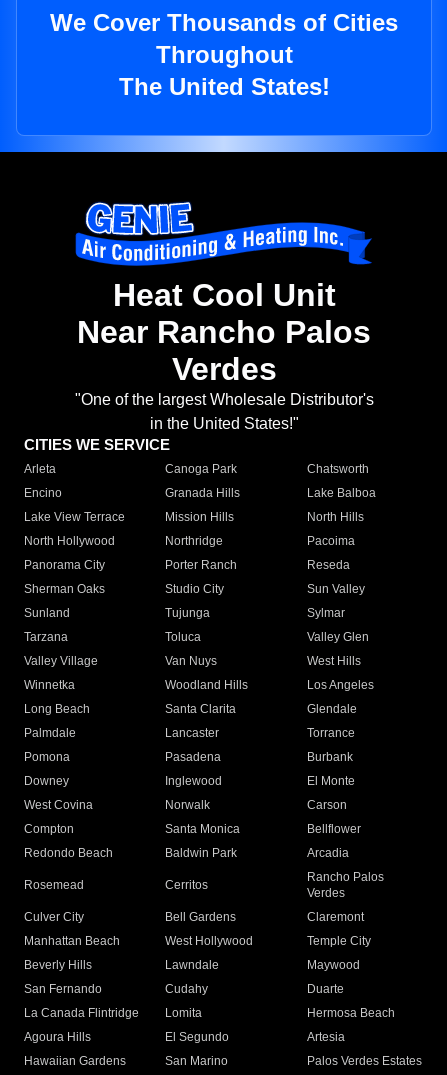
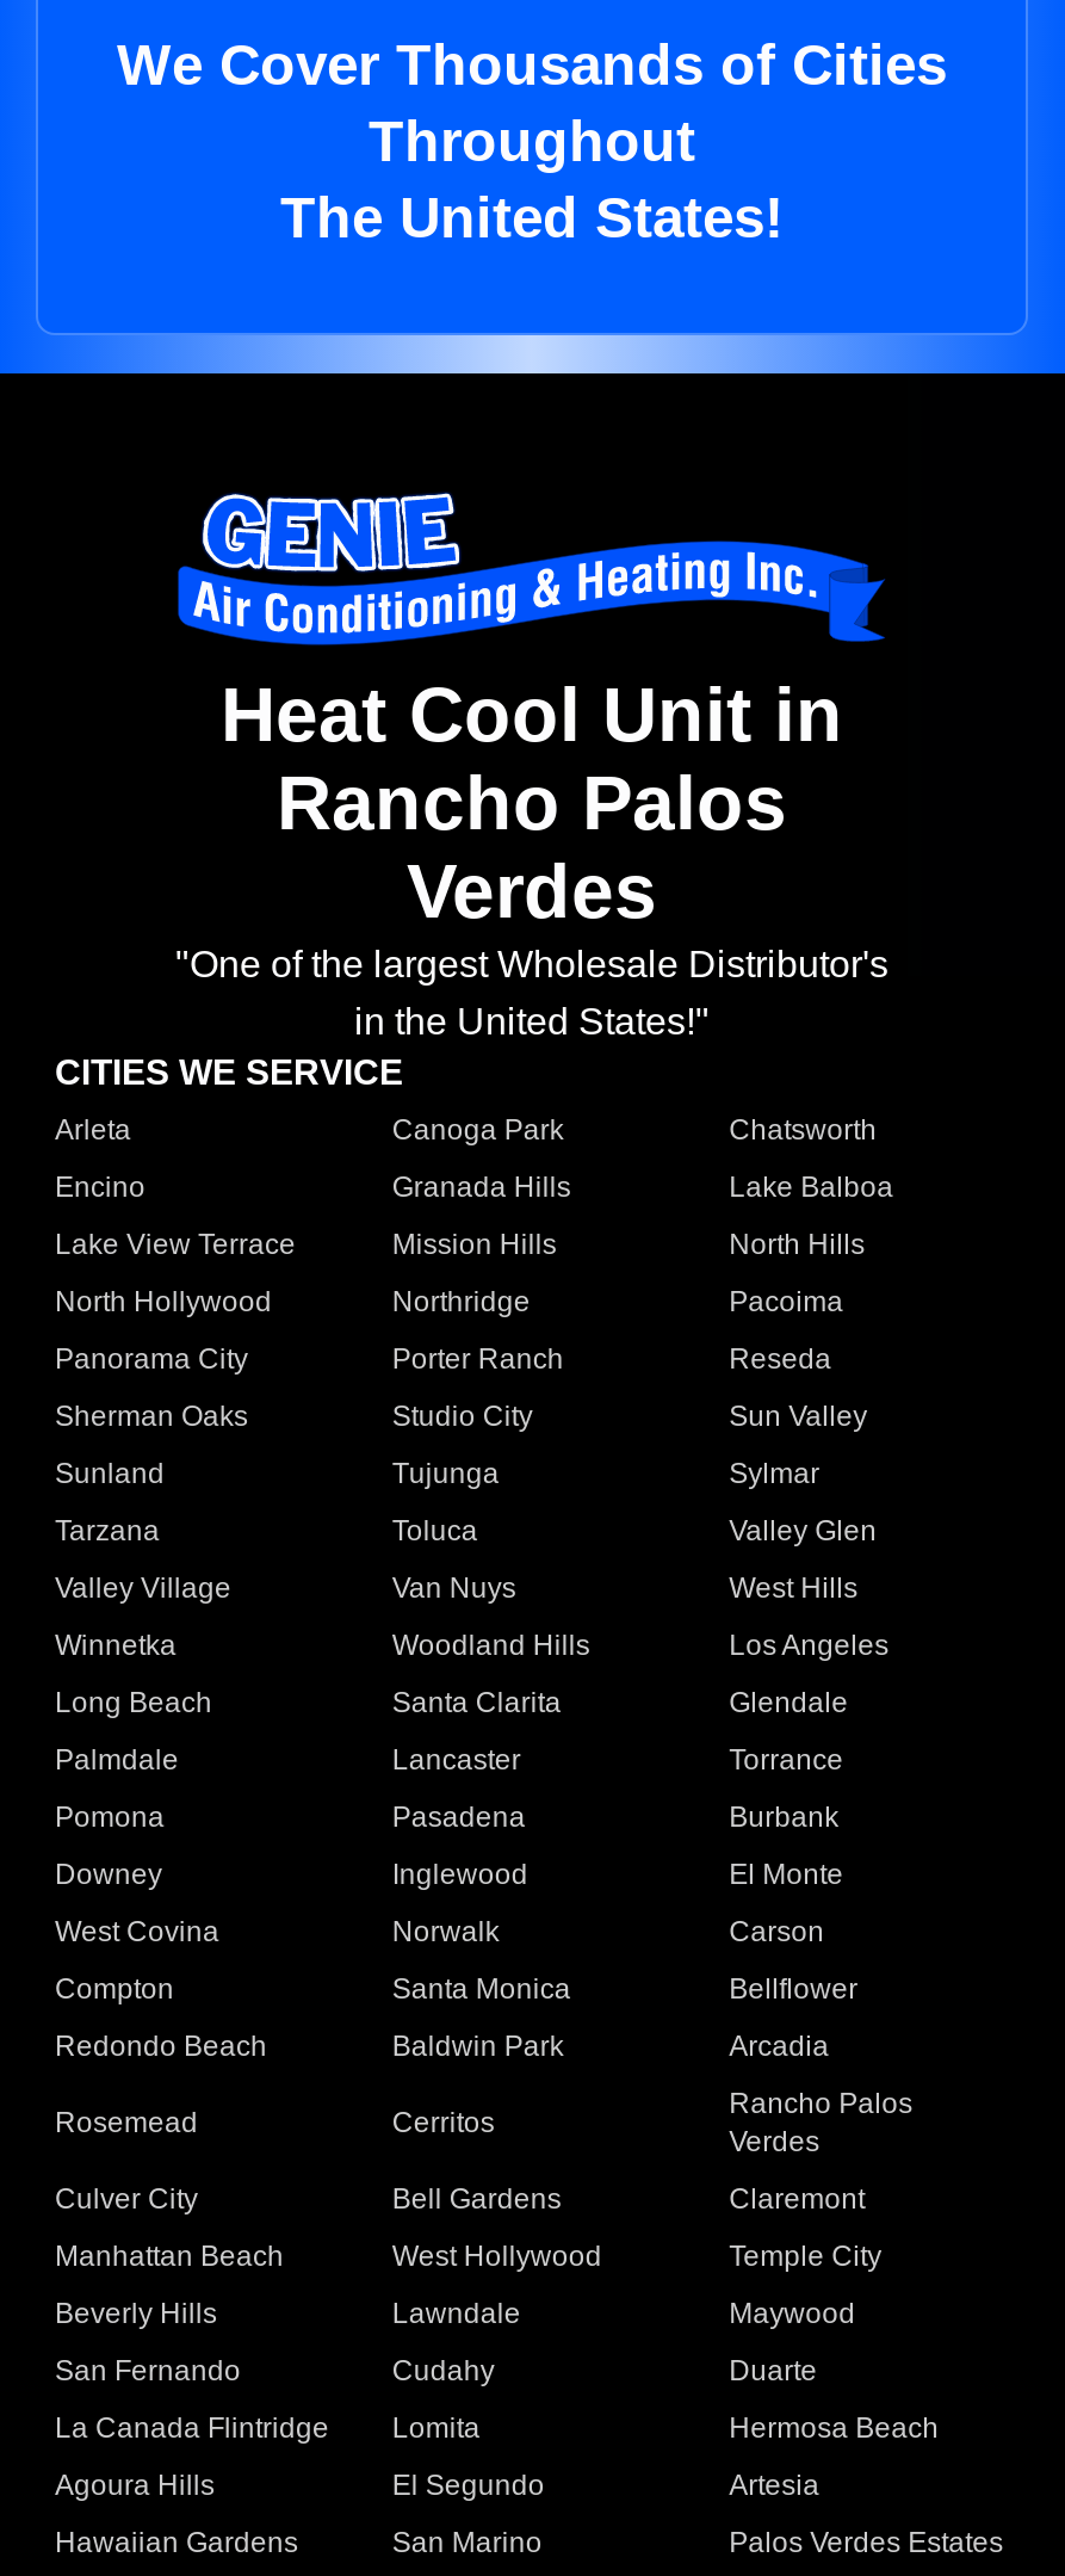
[77,277,371,350] Heat Cool Unit | Near Rancho Palos -> [221,672,843,847] Heat Cool Unit in | Rancho Palos

